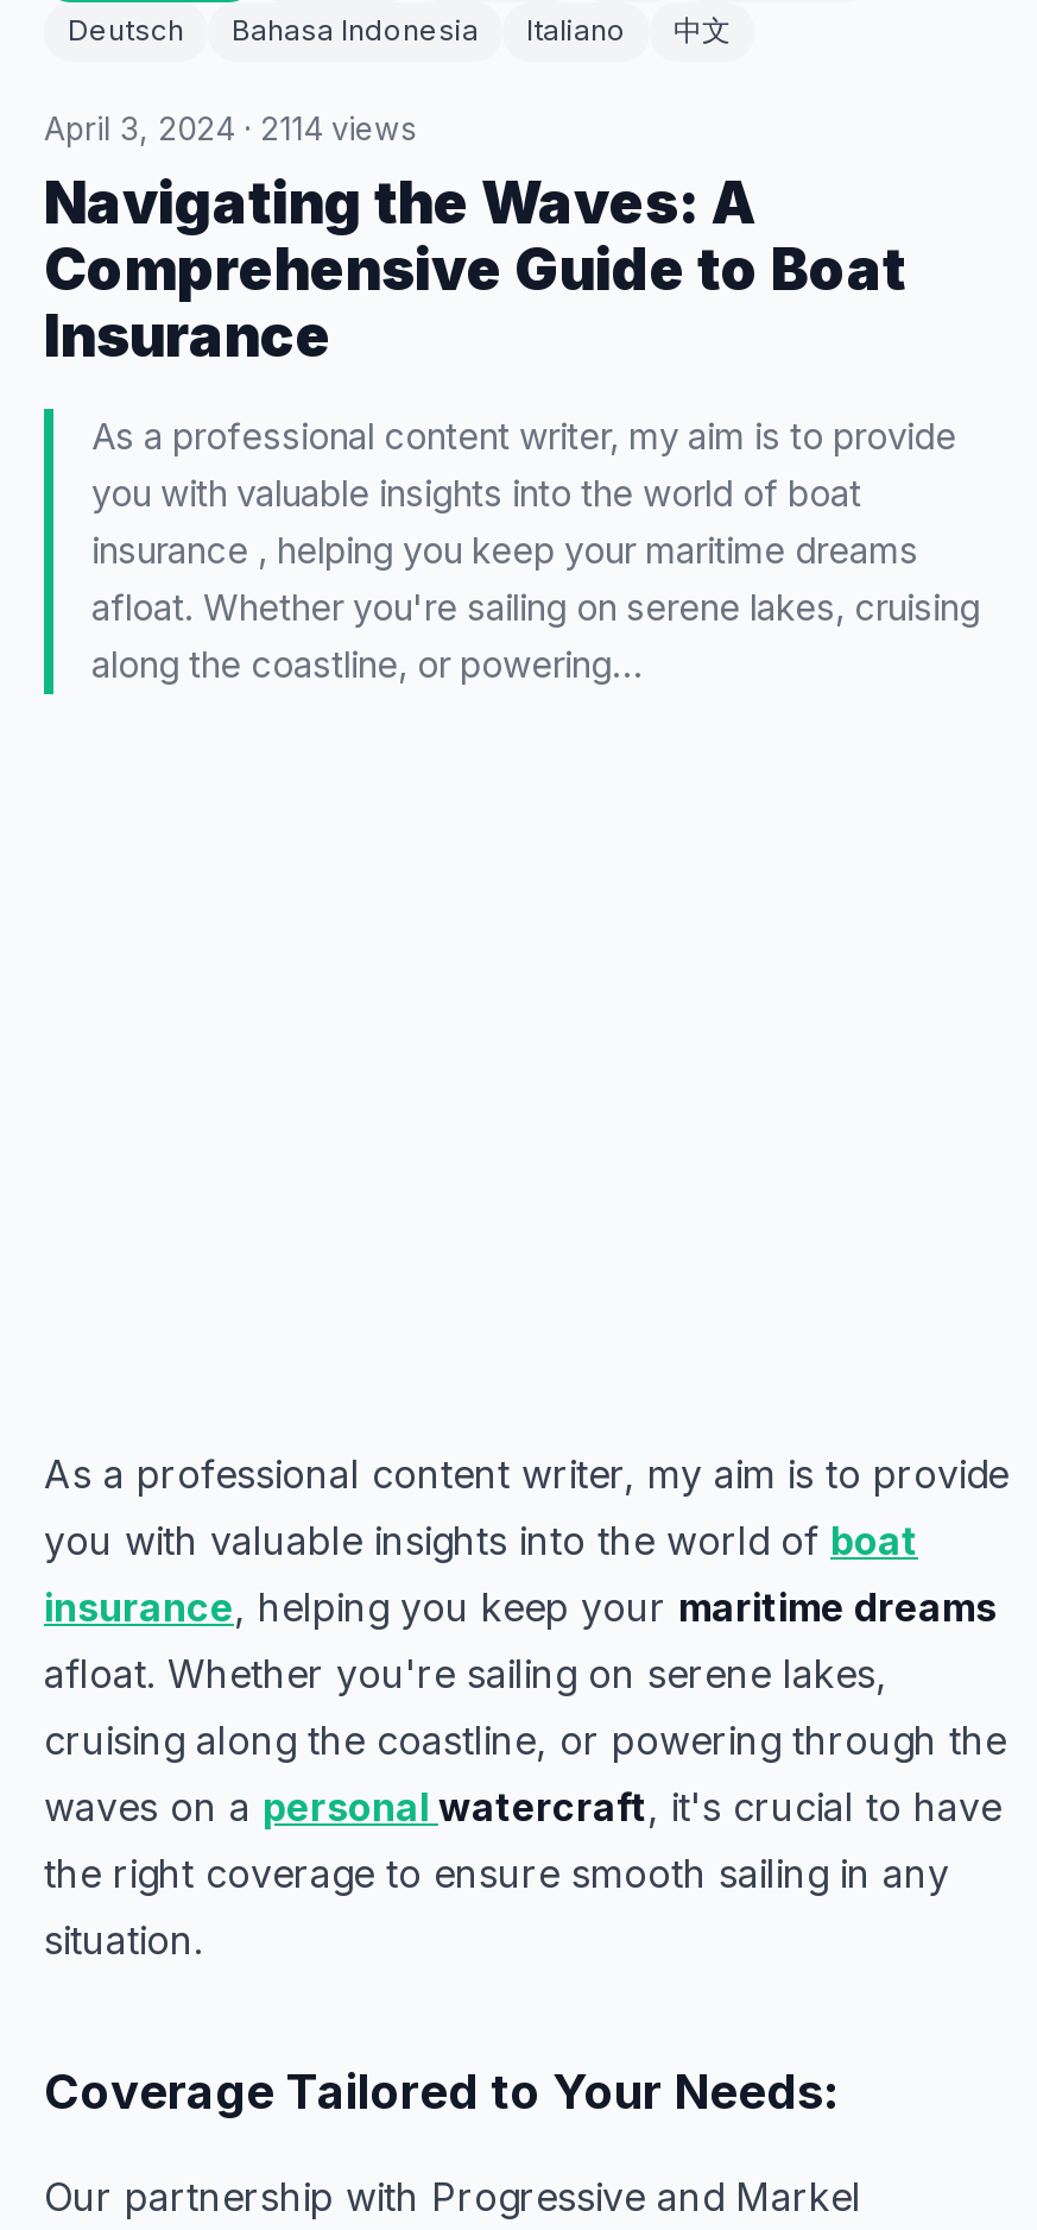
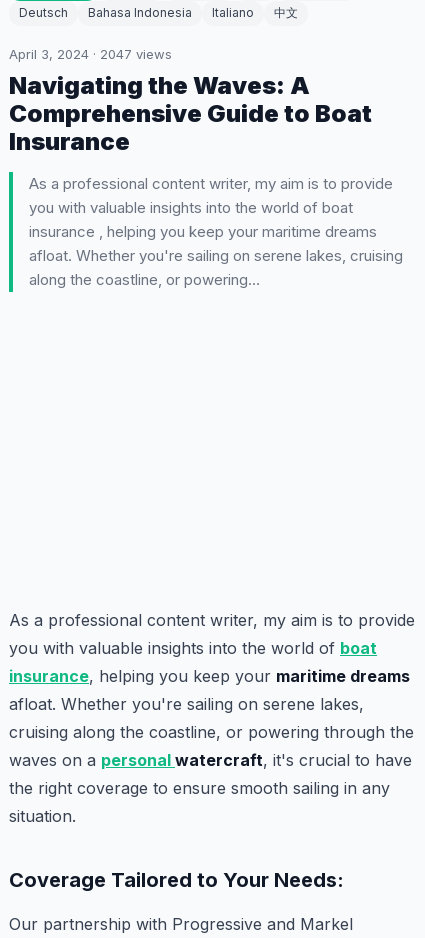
[44,109,417,147] April 3, 2024 · 2114 views -> [9,46,172,62] April 3, 2024 · 2047 views

